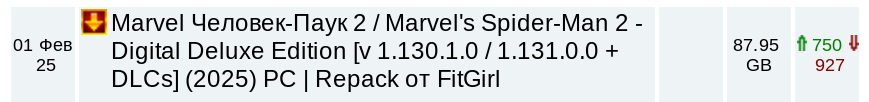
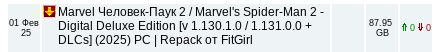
[806,35,842,55] 750 -> [406,23,414,33] 0
[809,55,845,75] 927 -> [422,23,430,33] 0

